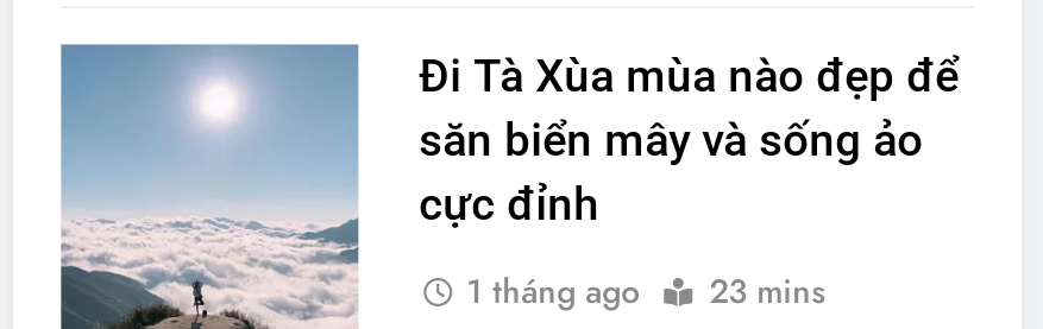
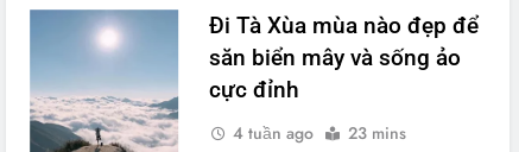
[466,267,826,315] 1 tháng ago 23 mins -> [232,121,406,145] 4 tuần ago 23 mins

